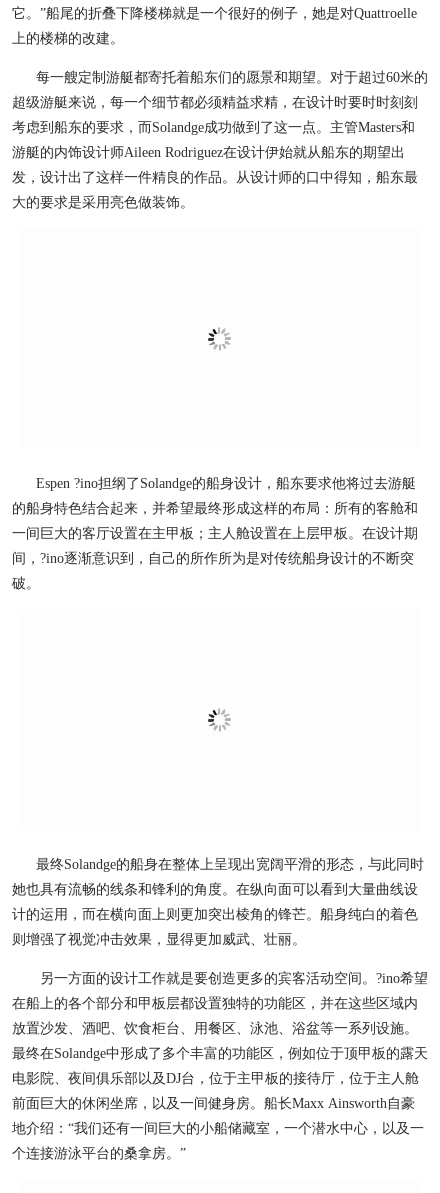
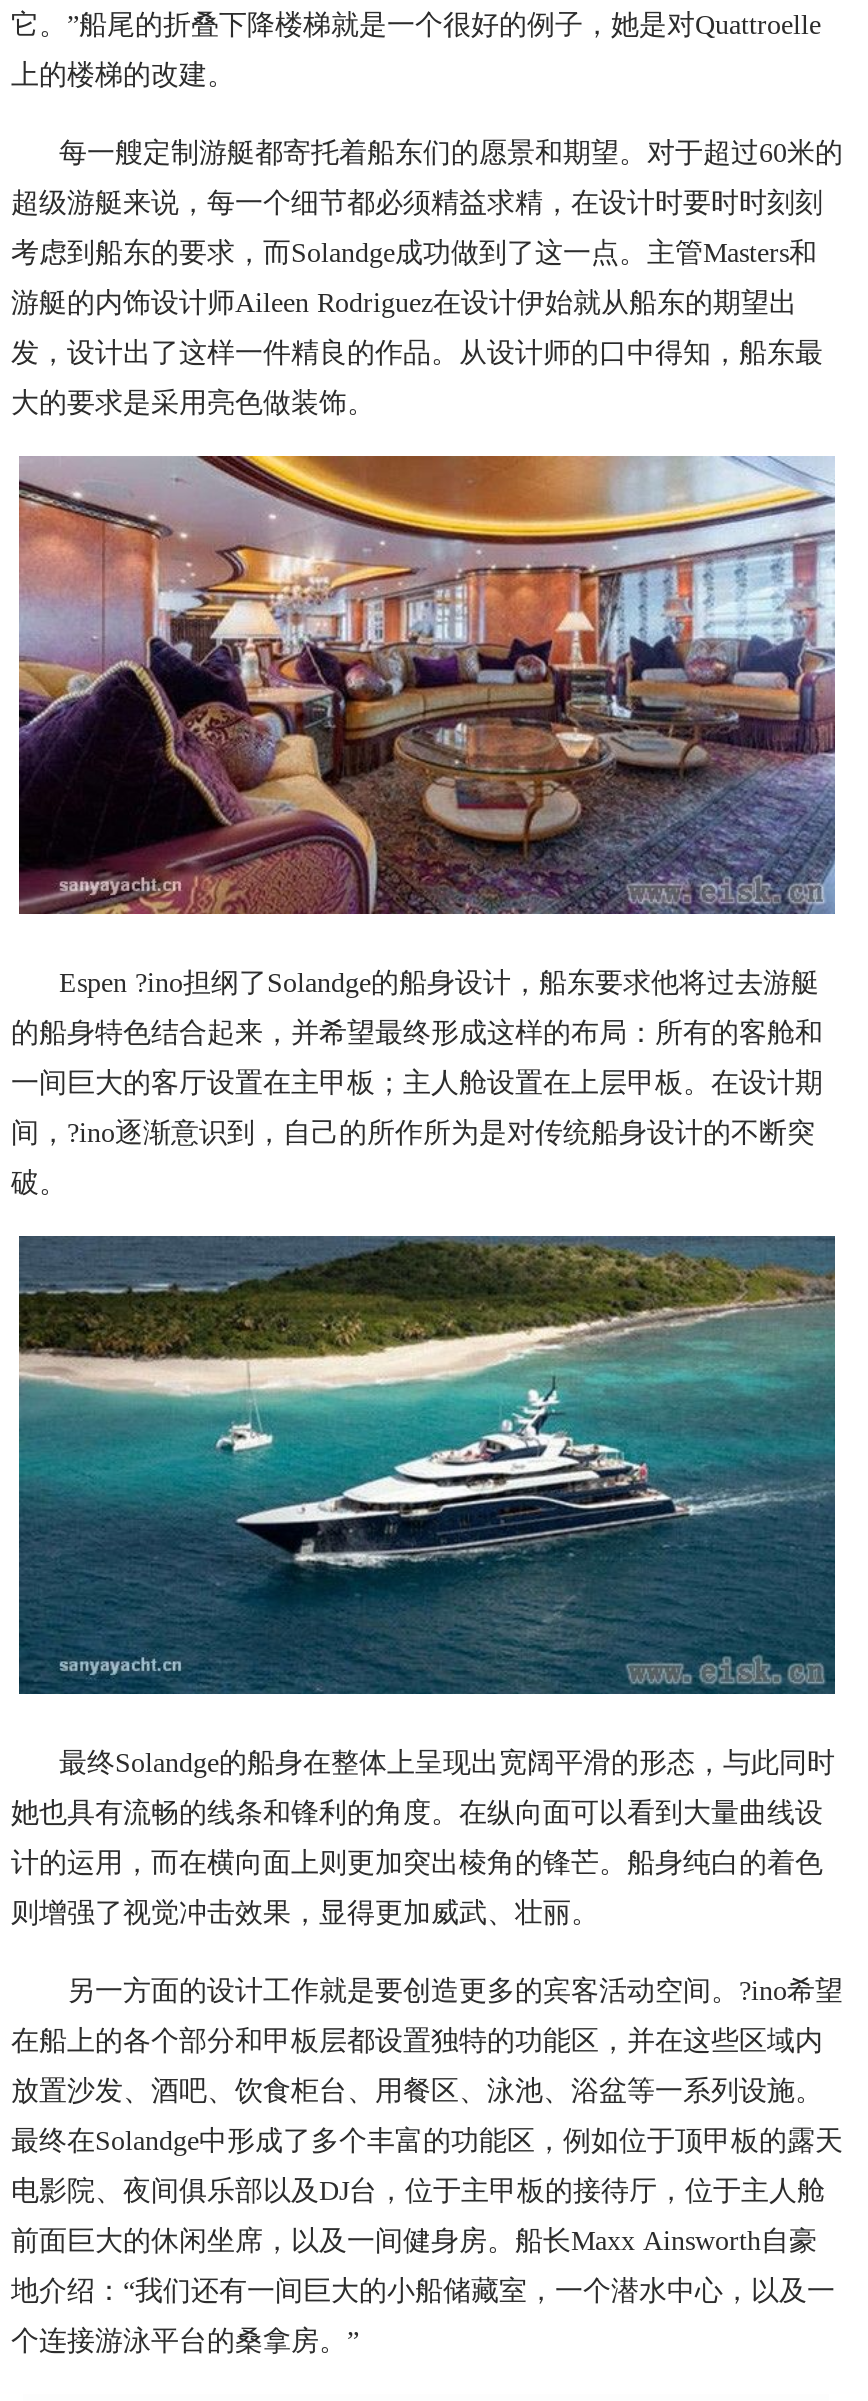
none -> [17,454,837,916] [image]
none -> [17,1234,837,1696] [image]

